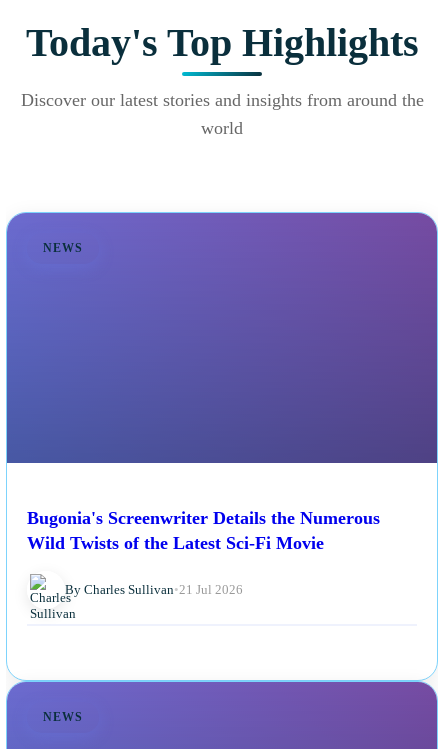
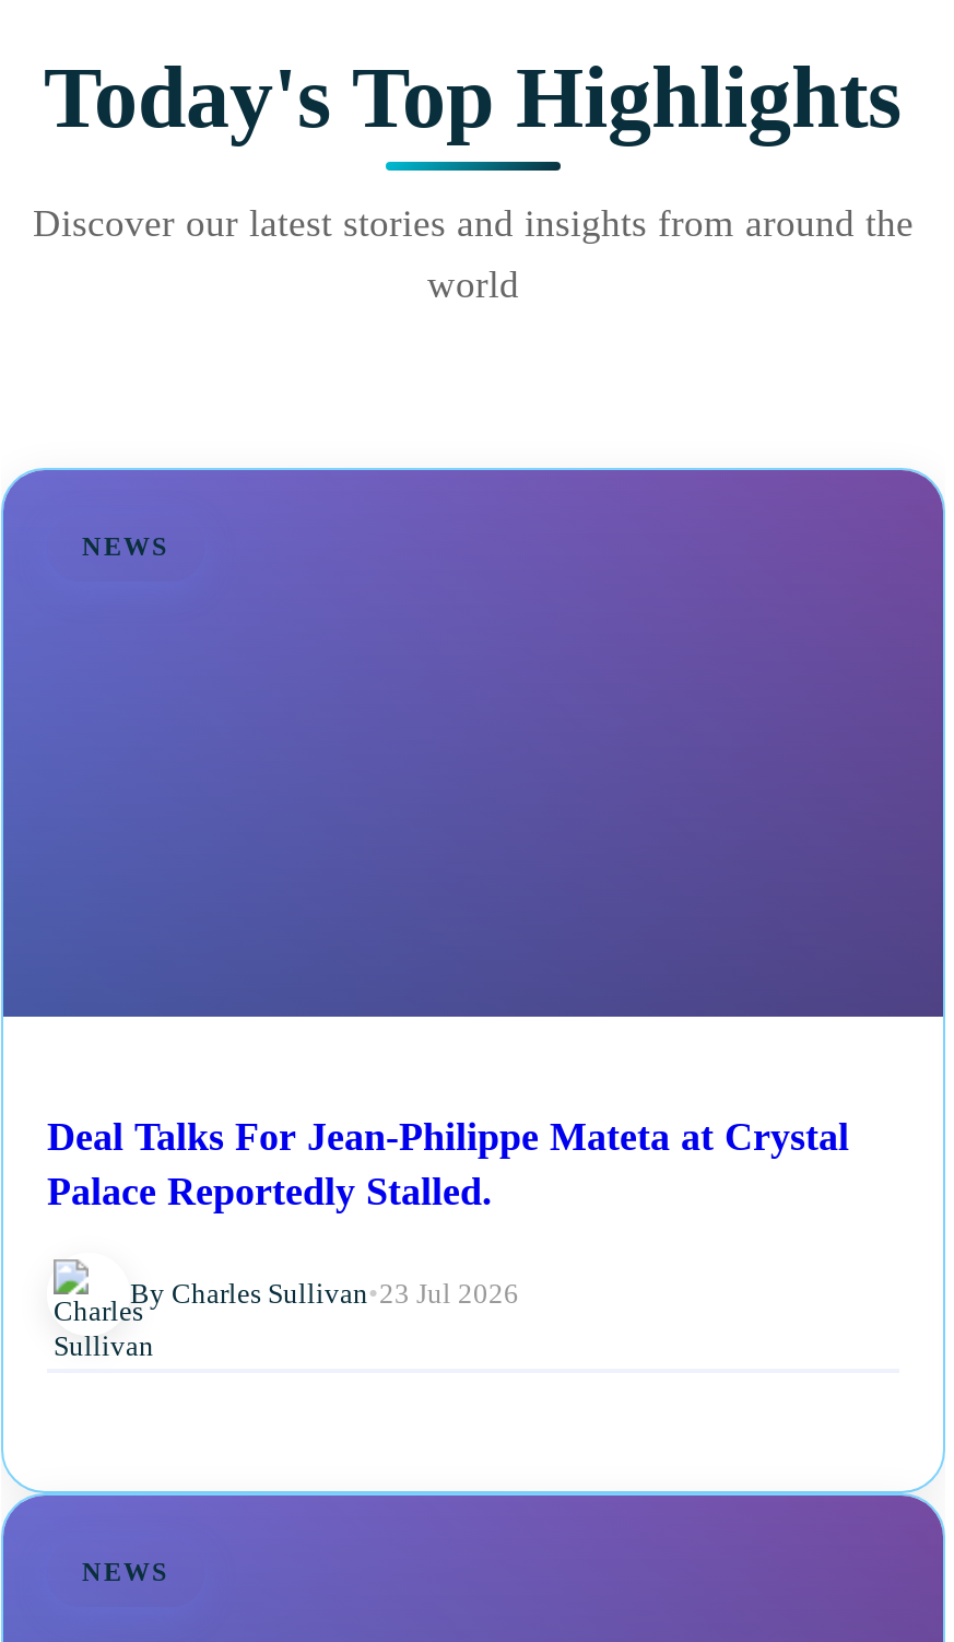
[27,507,380,552] Bugonia's Screenwriter Details the Numerous | Wild Twists of the Latest Sci-Fi Movie -> [47,1114,849,1212] Deal Talks For Jean-Philippe Mateta at Crystal | Palace Reportedly Stalled.
[65,581,243,596] By Charles Sullivan • 21 Jul 2026 -> [130,1276,519,1309] By Charles Sullivan • 23 Jul 2026

